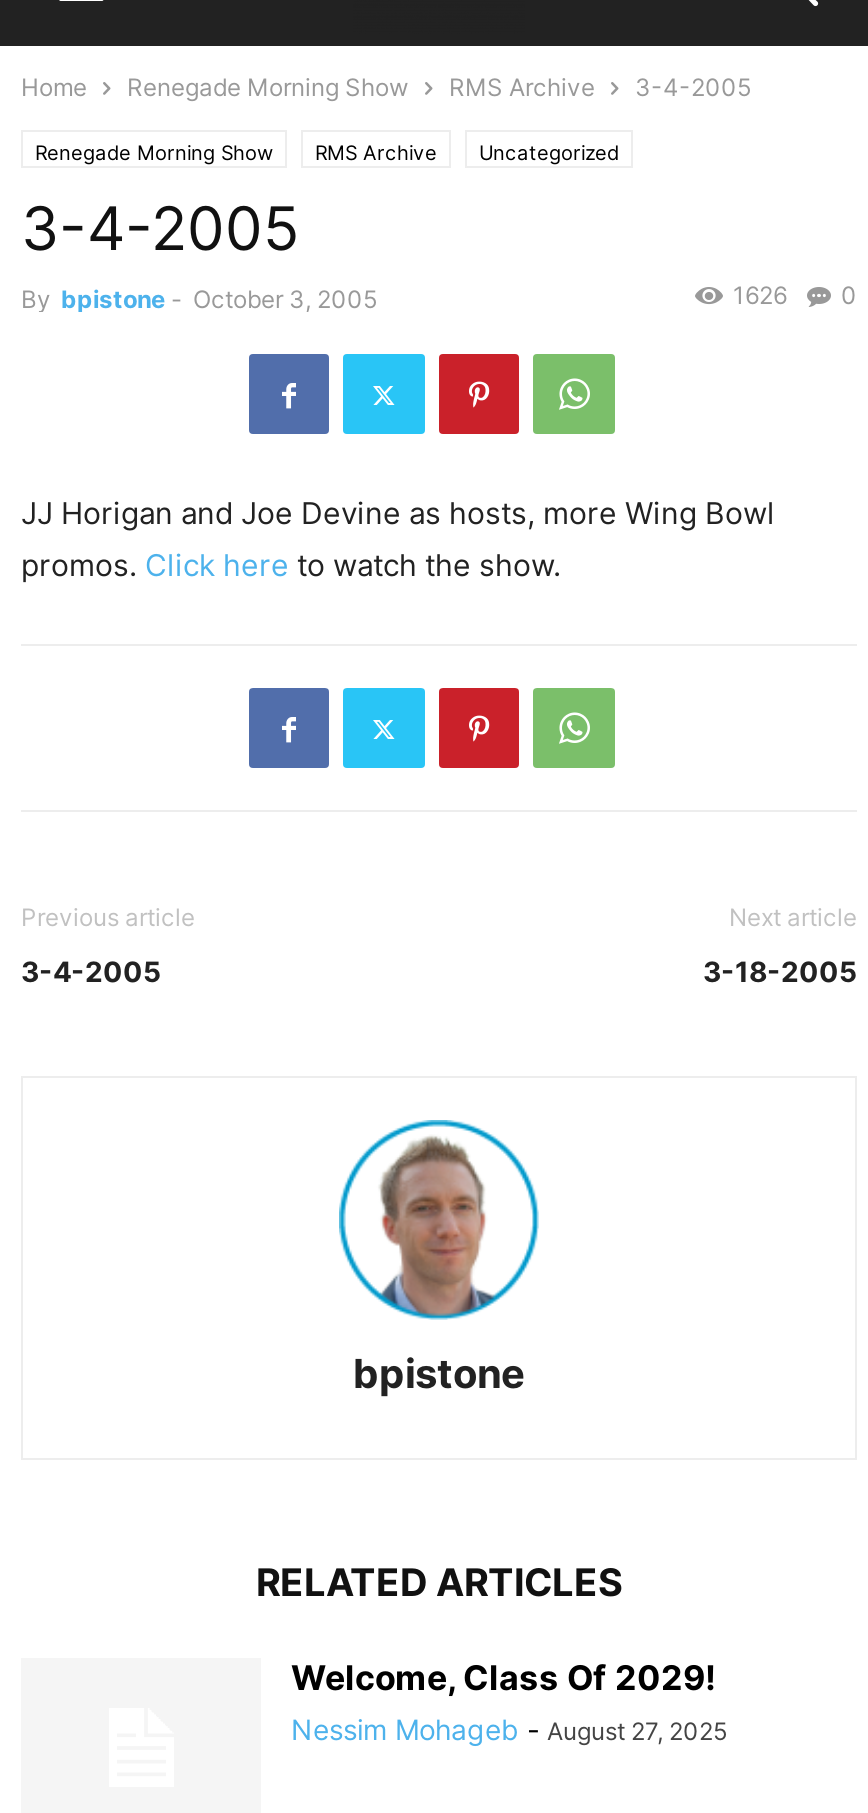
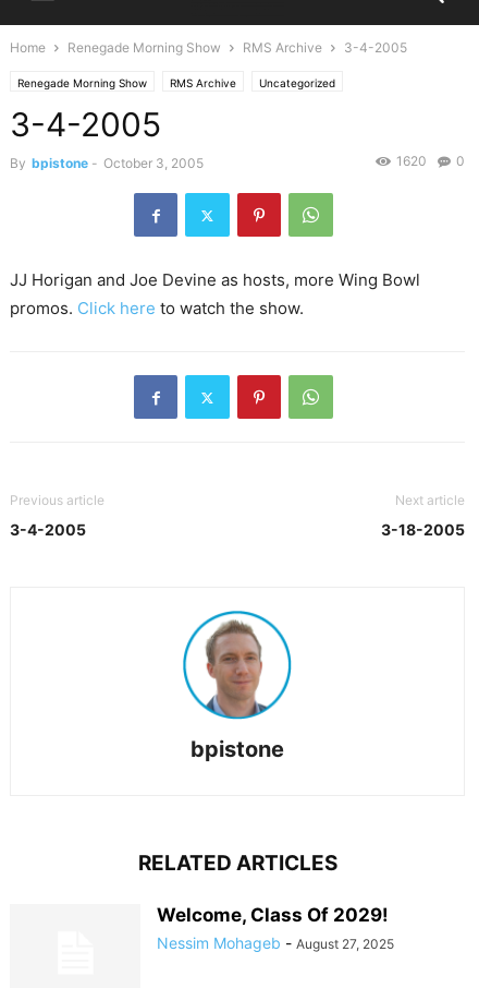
[733,280,857,310] 1626 0 -> [396,153,465,169] 1620 0

